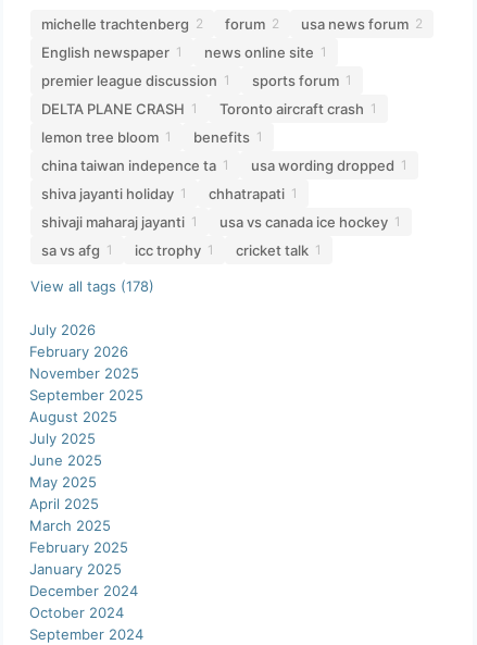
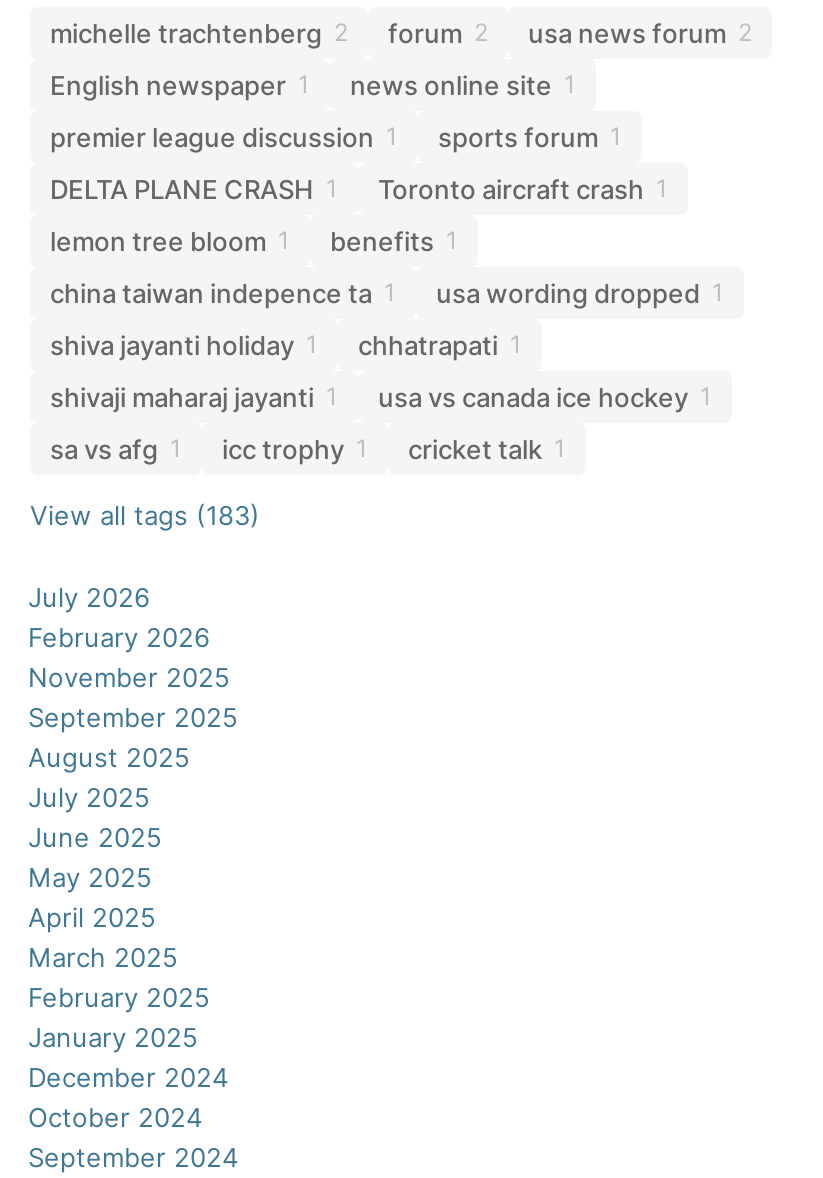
[30,277,154,294] View all tags (178) -> [30,499,260,531] View all tags (183)

